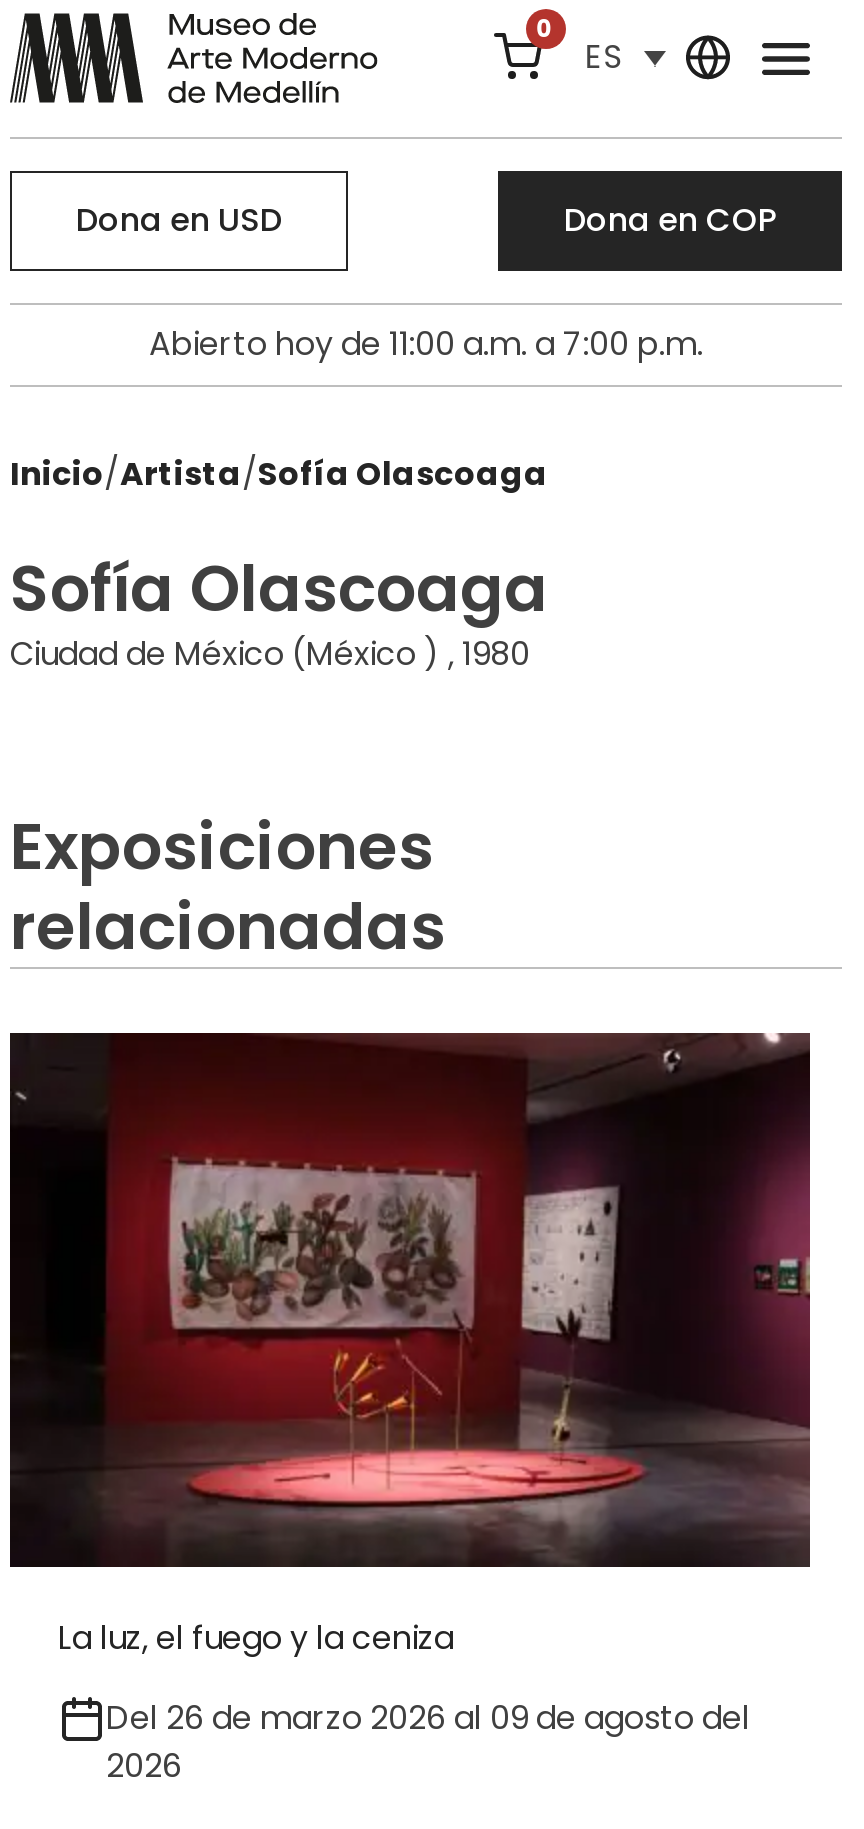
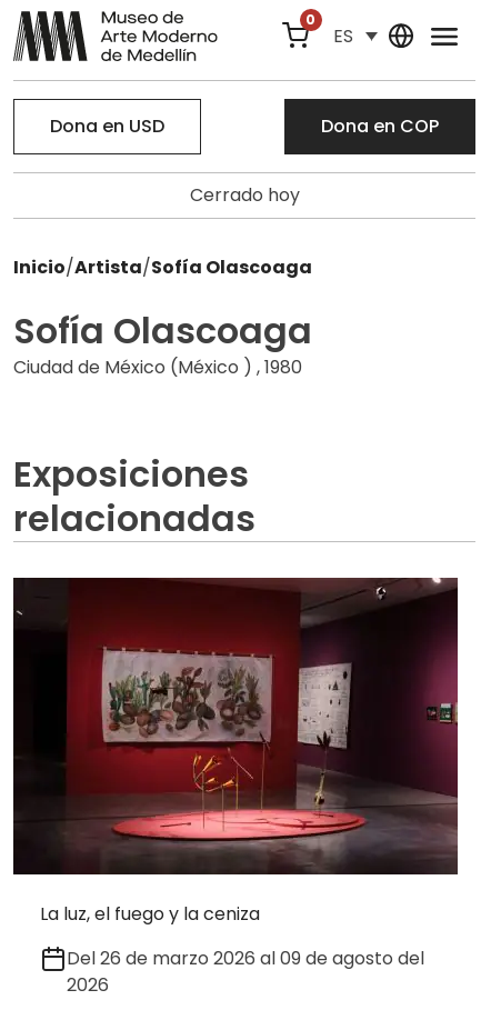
[149,321,703,367] Abierto hoy de 11:00 a.m. a 7:00 p.m. -> [189,182,299,208] Cerrado hoy

